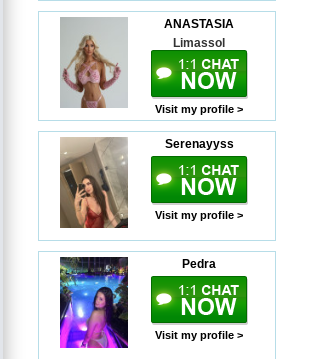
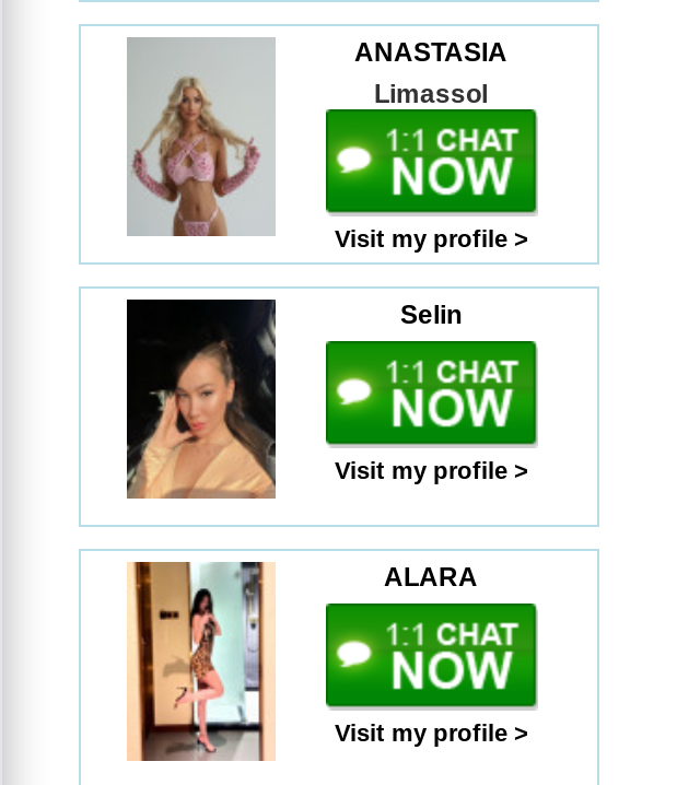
[59,137,129,229] [image] -> [125,297,278,501] [image]
[164,137,233,151] Serenayyss -> [400,300,462,330] Selin
[59,256,129,349] [image] -> [127,560,276,763] [image]
[182,257,216,271] Pedra -> [384,562,478,593] ALARA

